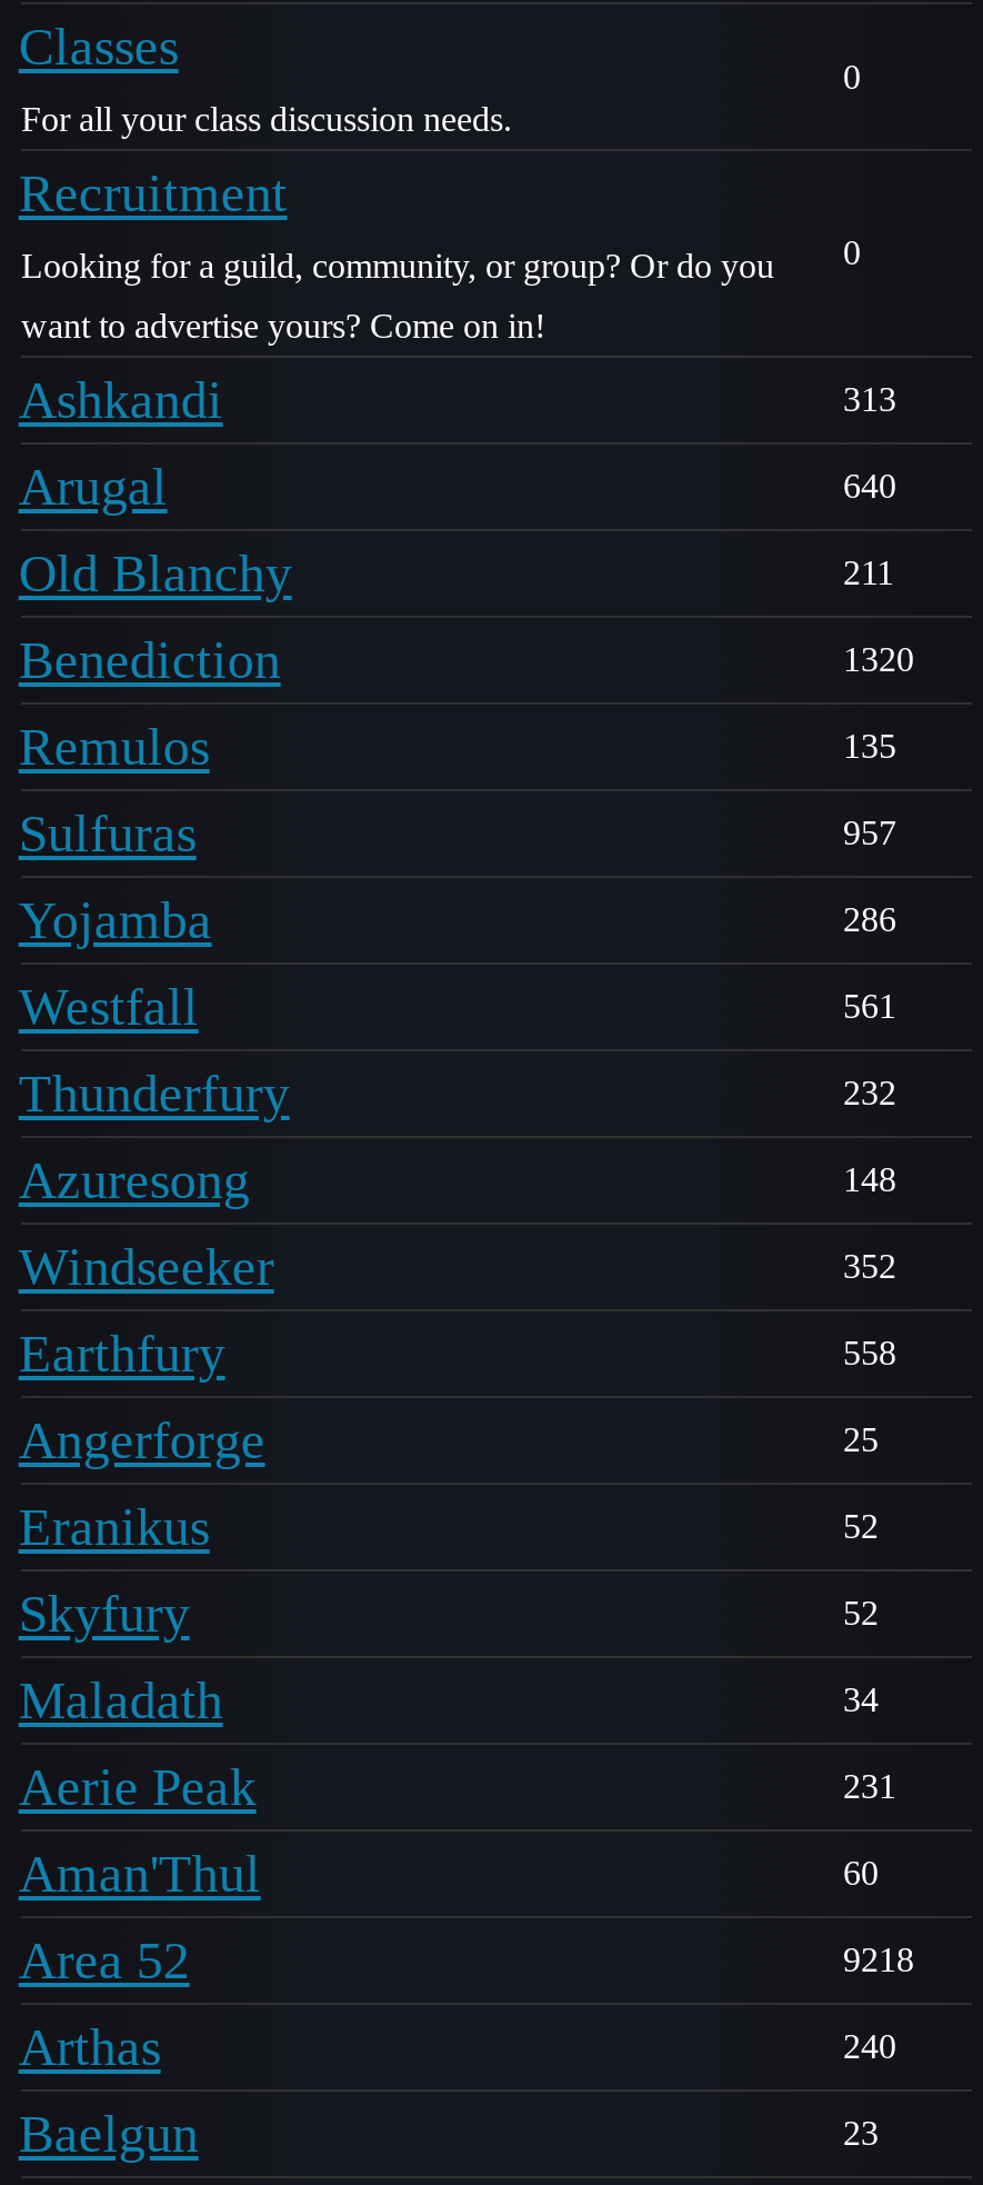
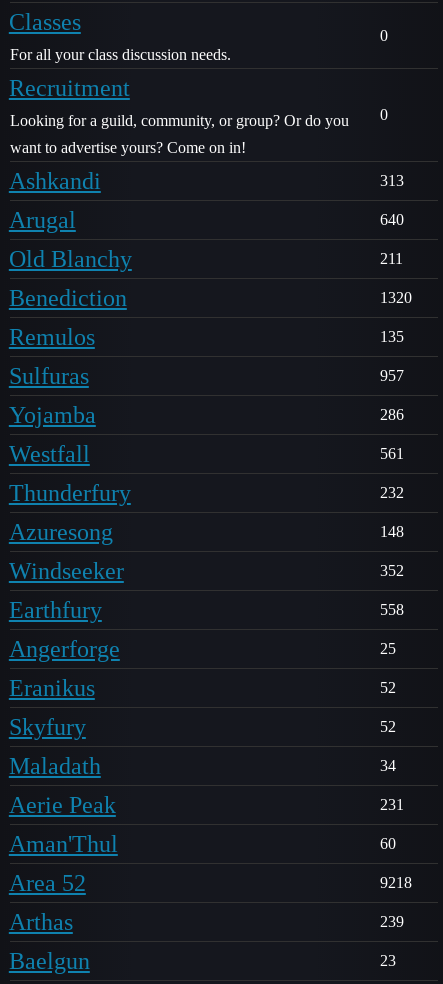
[843,2027,896,2065] 240 -> [380,913,404,930] 239

